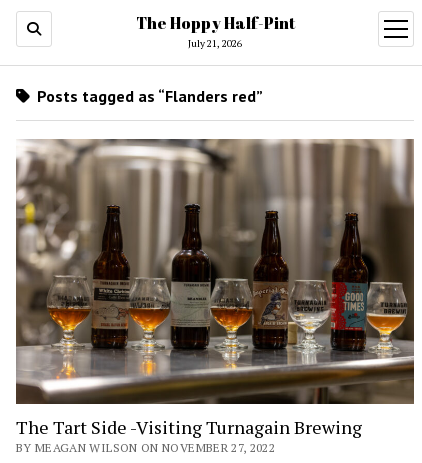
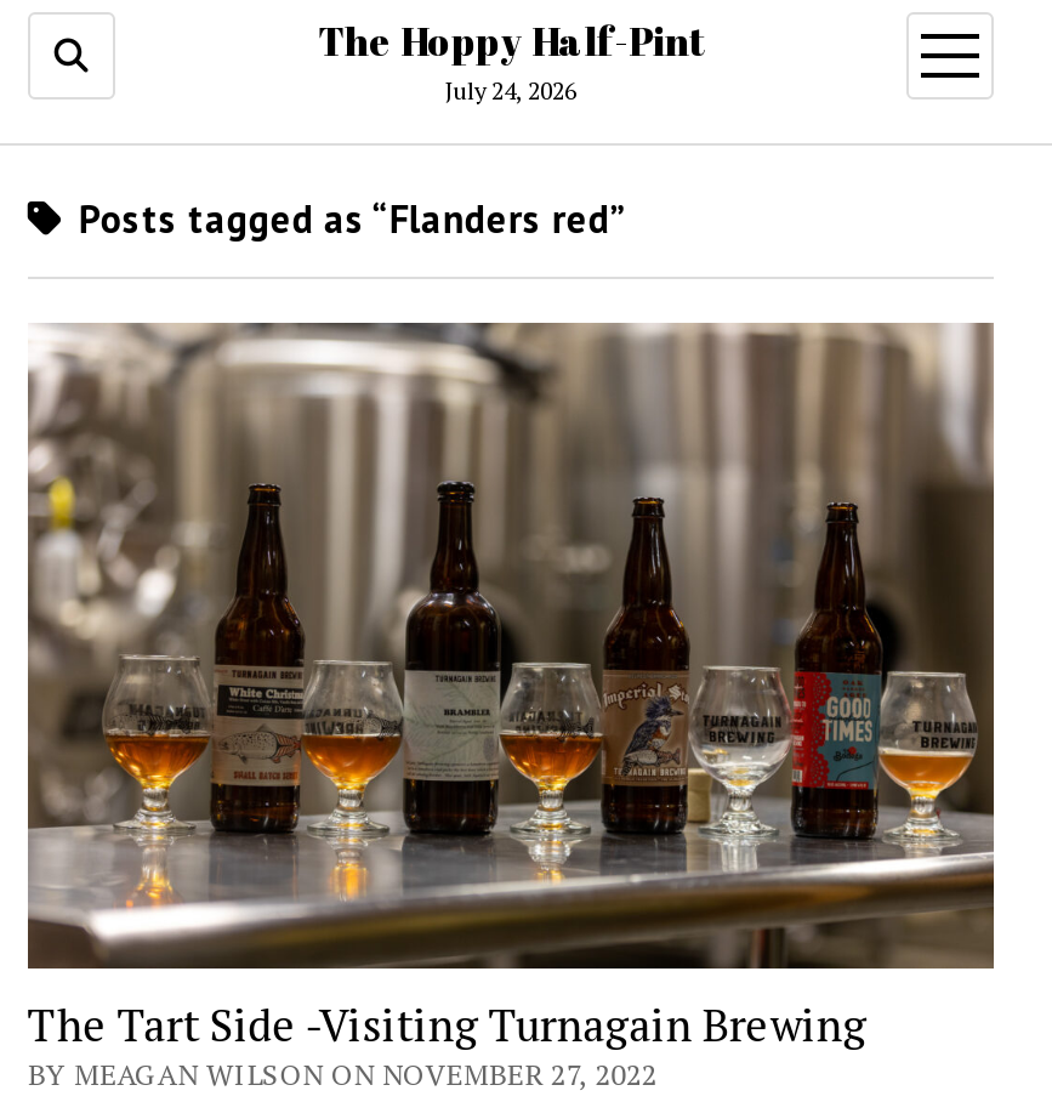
[188,37,242,50] July 21, 2026 -> [445,75,576,107] July 24, 2026

